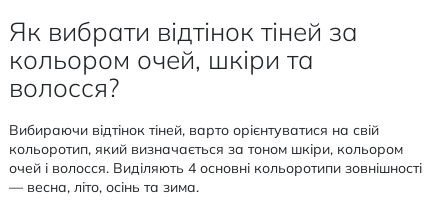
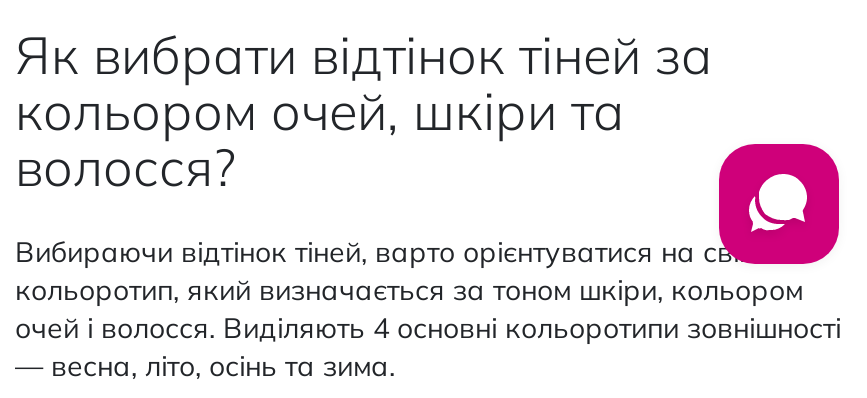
none -> [717,142,841,266] [image]

